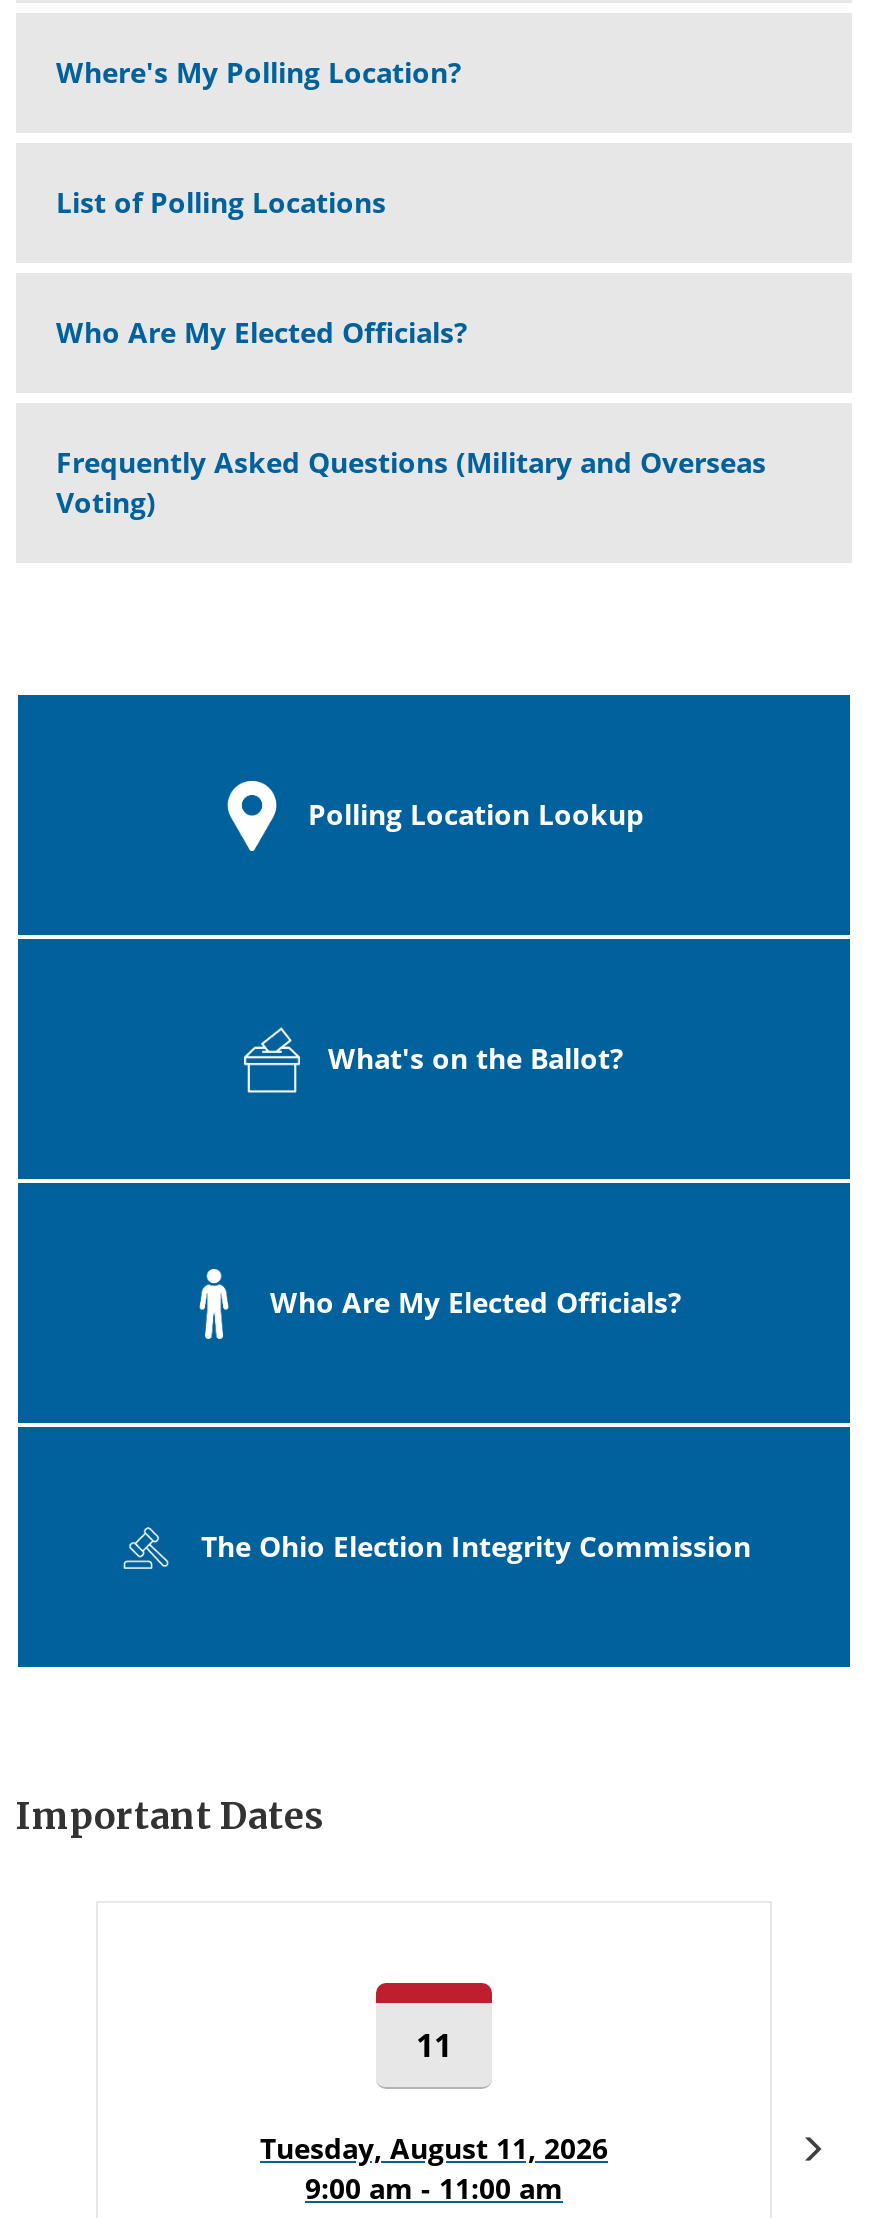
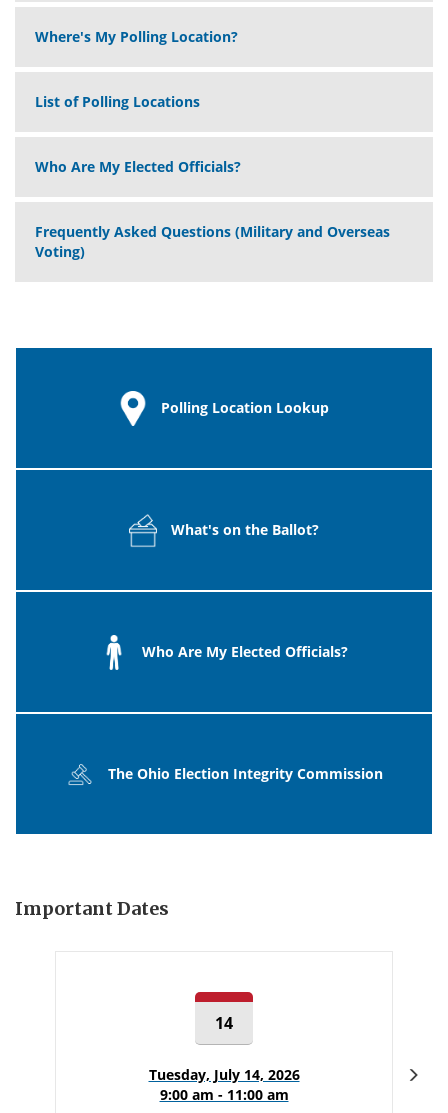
[416,2023,452,2067] 11 -> [215,1012,233,1034] 14
[260,2129,608,2167] Tuesday, August 11, 2026 -> [148,1065,299,1084] Tuesday, July 14, 2026

